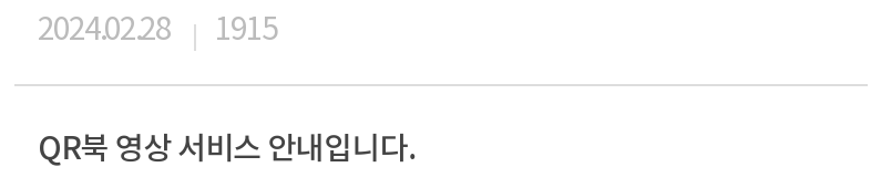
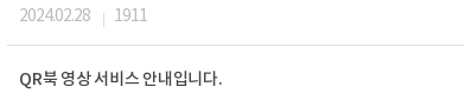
[38,14,277,50] 2024.02.28 1915 -> [20,8,148,26] 2024.02.28 1911

